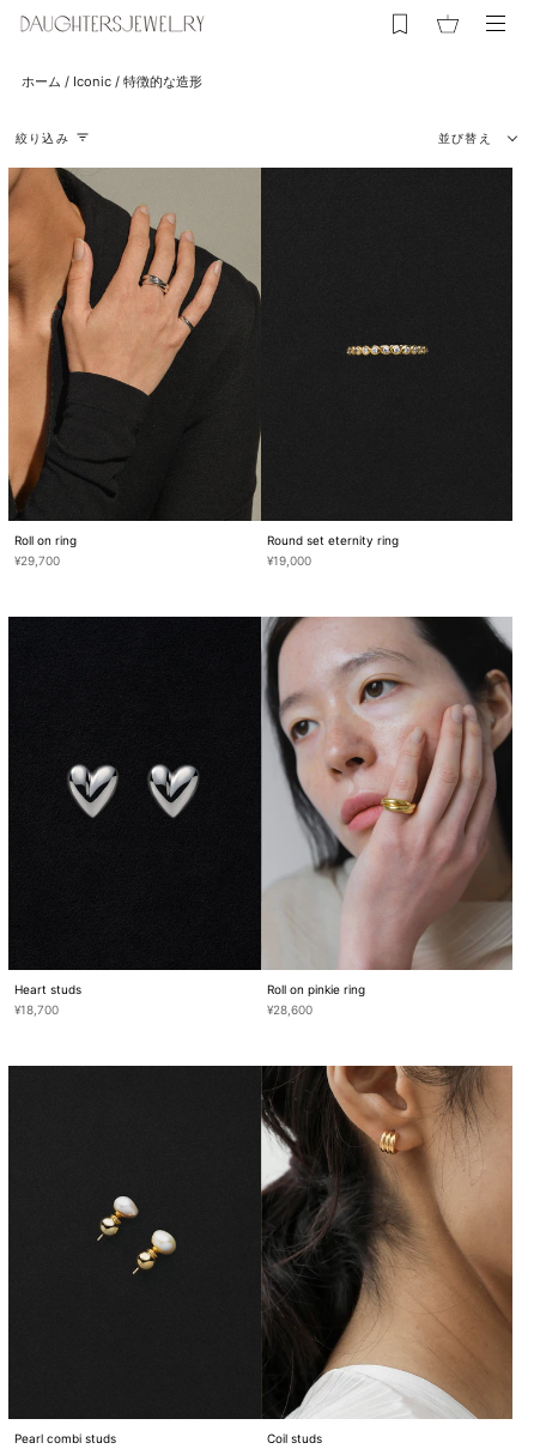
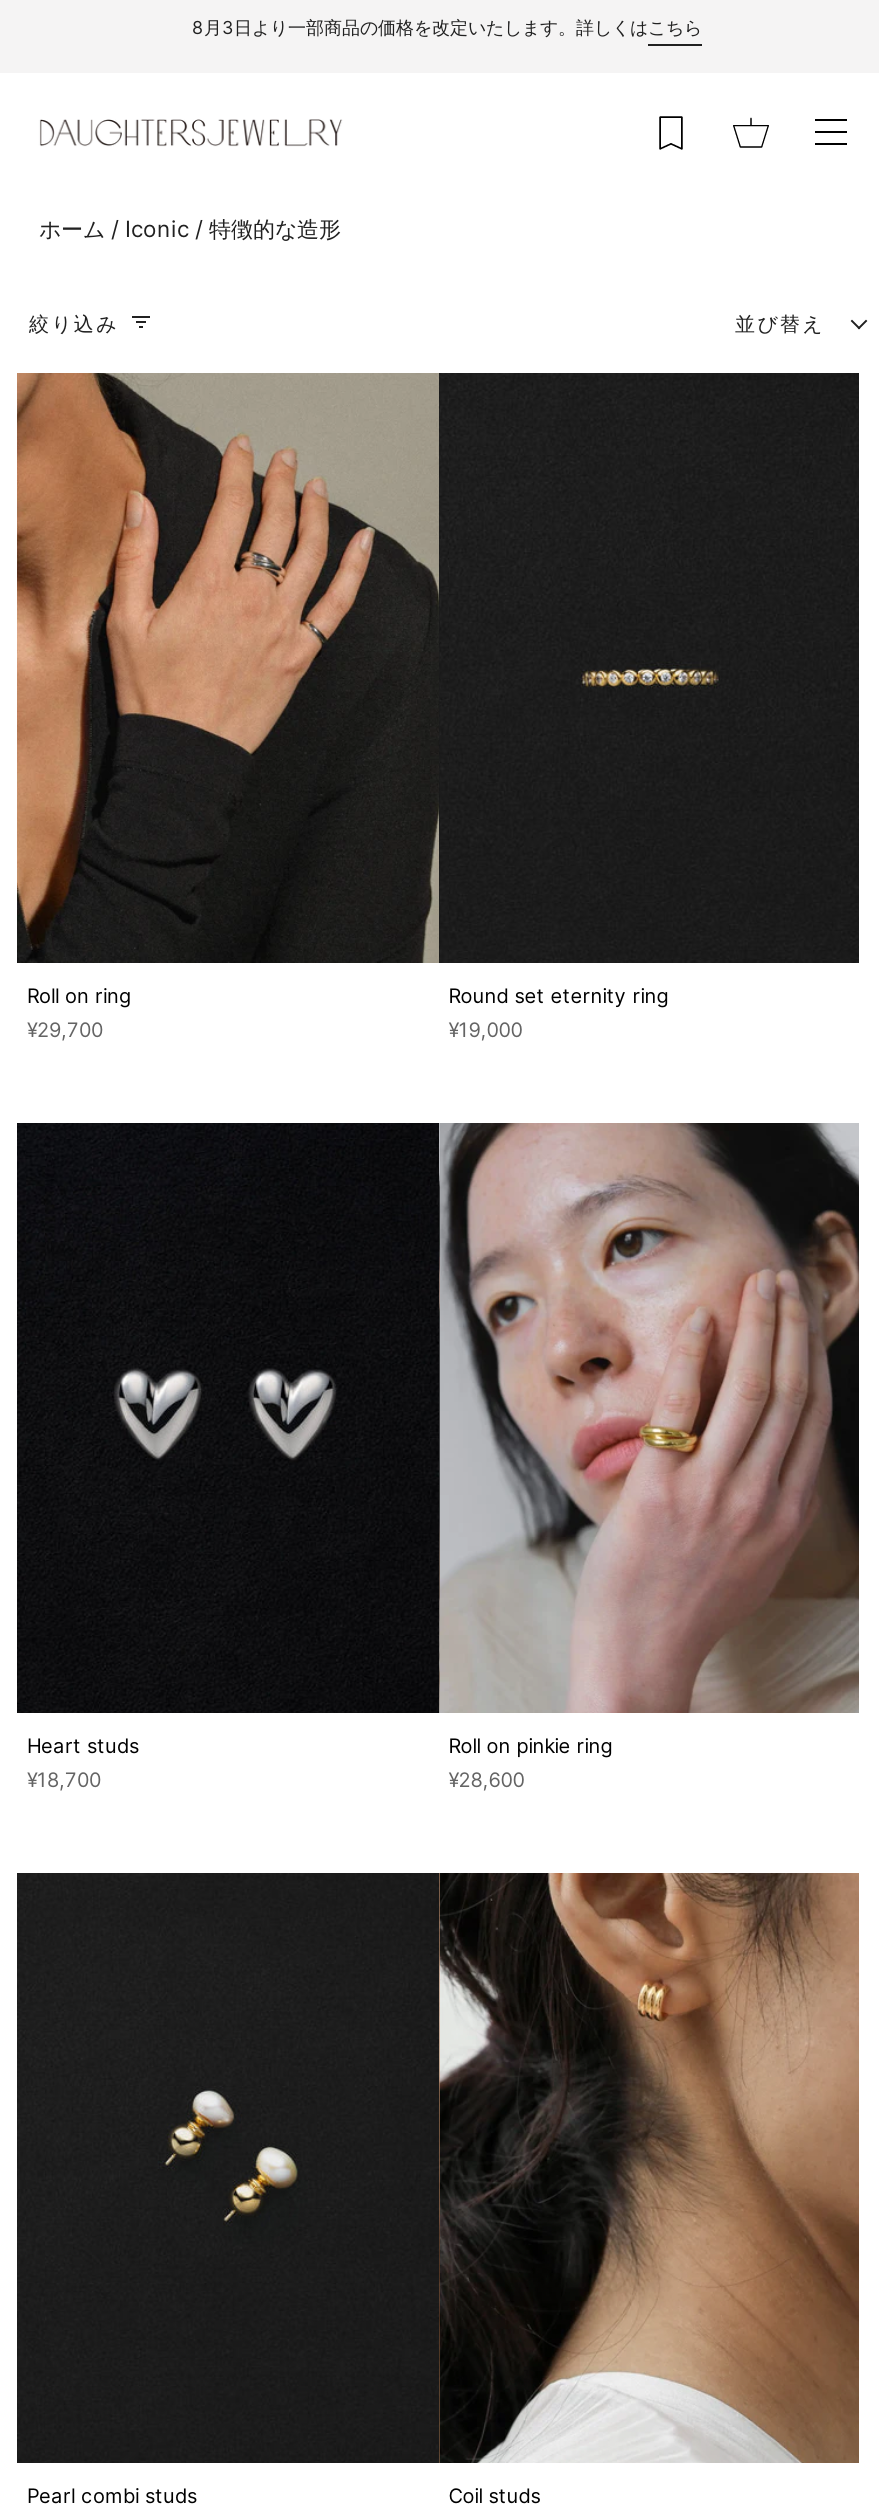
none -> [192,15,702,37] 8月3日より一部商品の価格を改定いたします。詳しくはこちら

